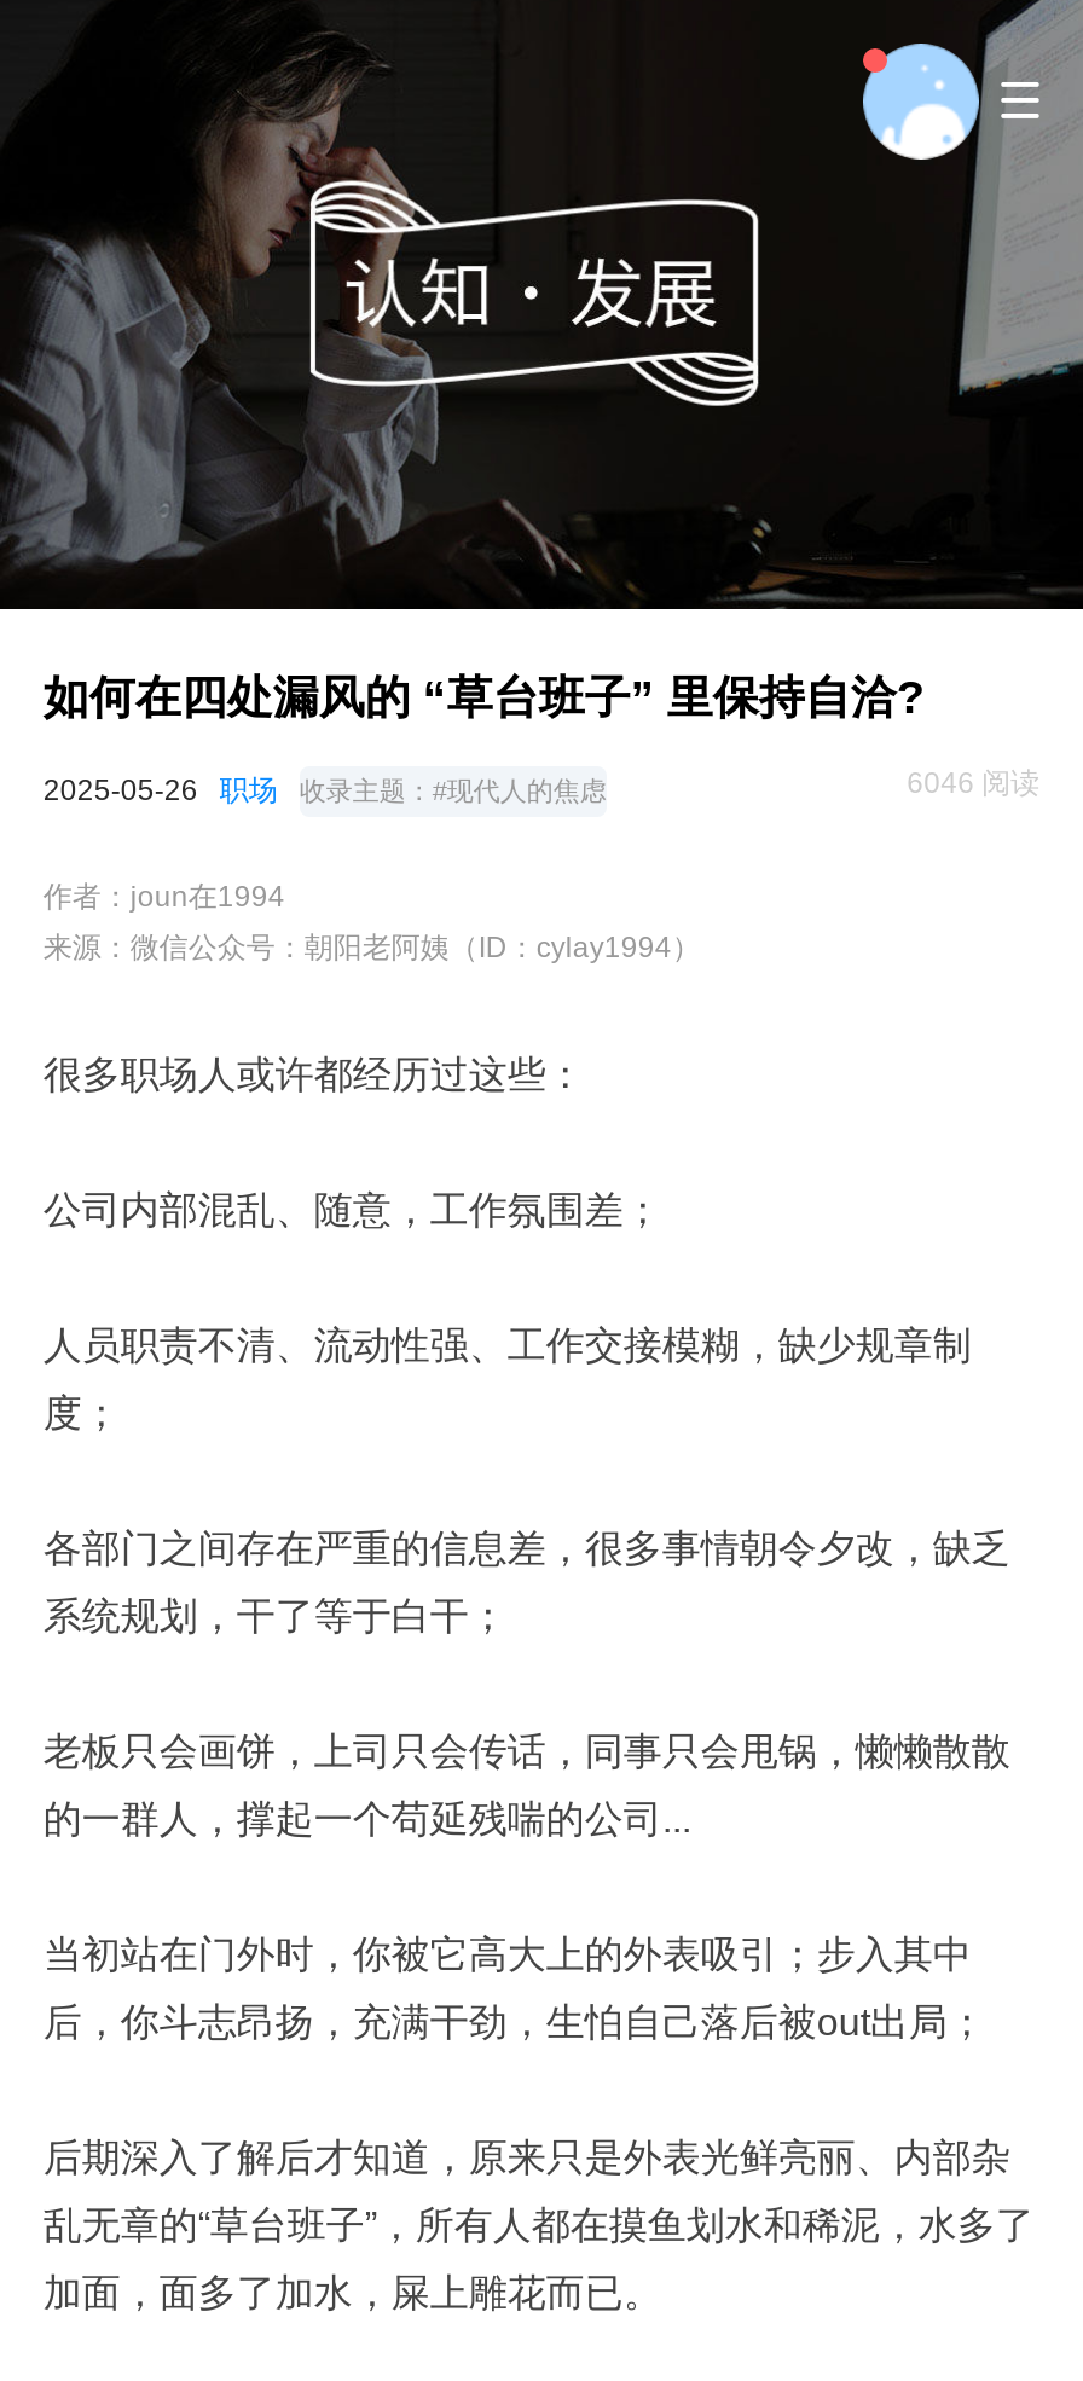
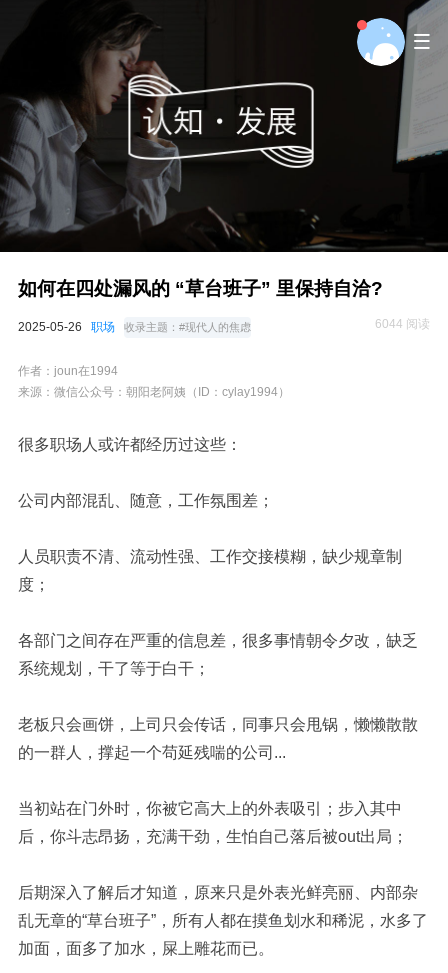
[907,767,1040,800] 6046 阅读 -> [375,317,430,331] 6044 阅读

